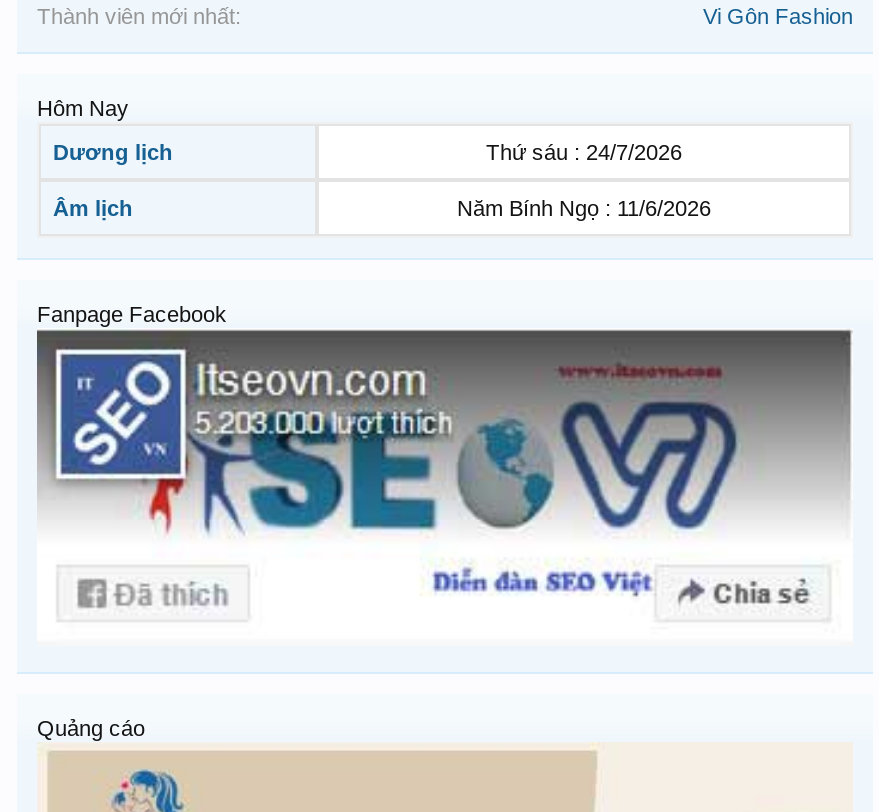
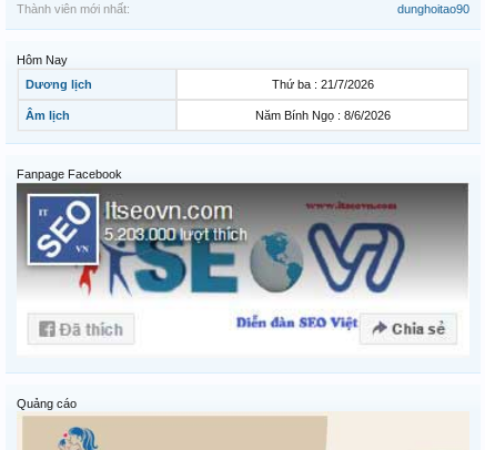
[703,4,853,28] Vi Gôn Fashion -> [397,2,469,16] dunghoitao90
[486,140,682,164] Thứ sáu : 24/7/2026 -> [271,78,373,91] Thứ ba : 21/7/2026
[457,196,711,220] Năm Bính Ngọ : 11/6/2026 -> [255,109,390,122] Năm Bính Ngọ : 8/6/2026

